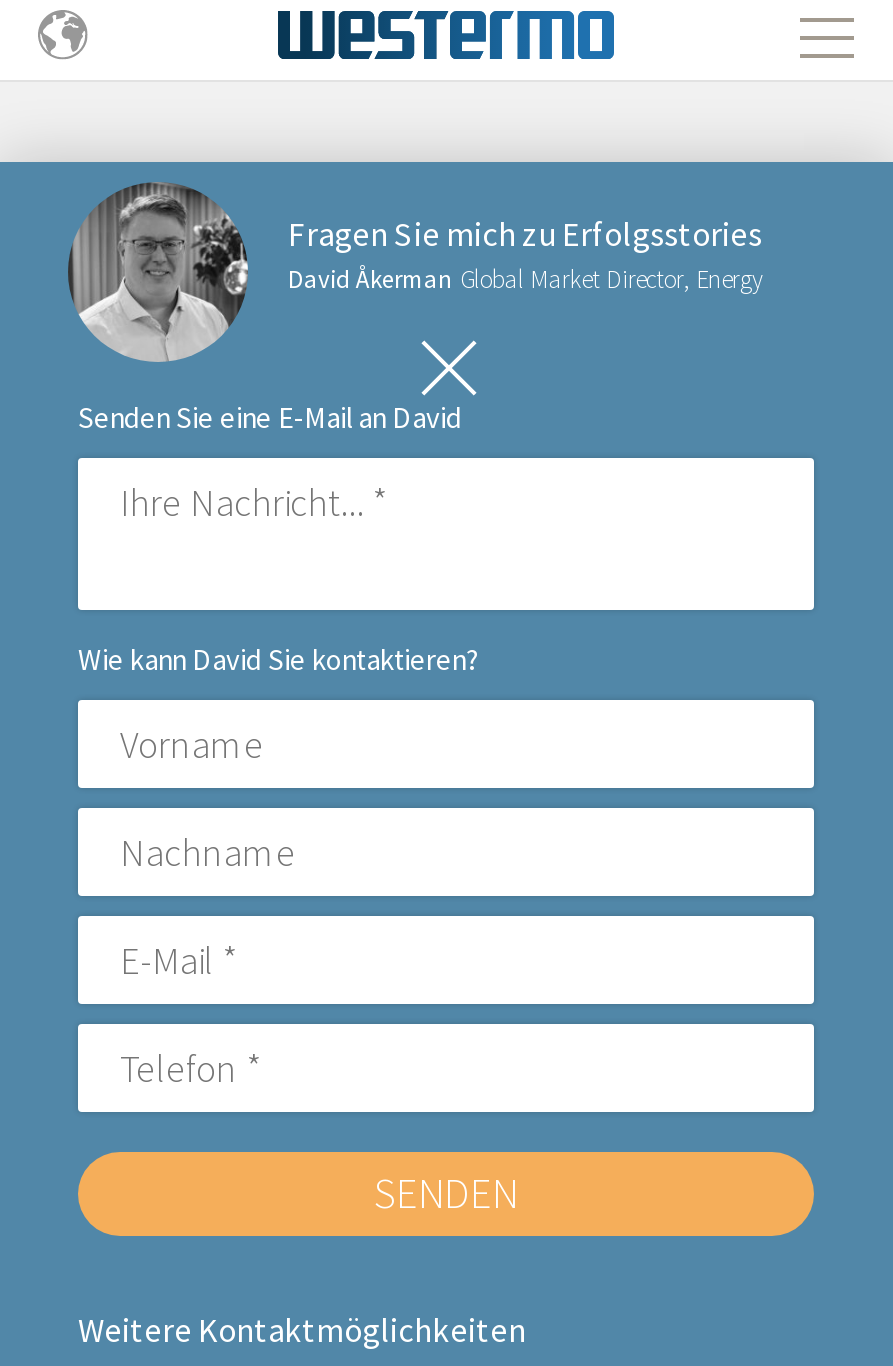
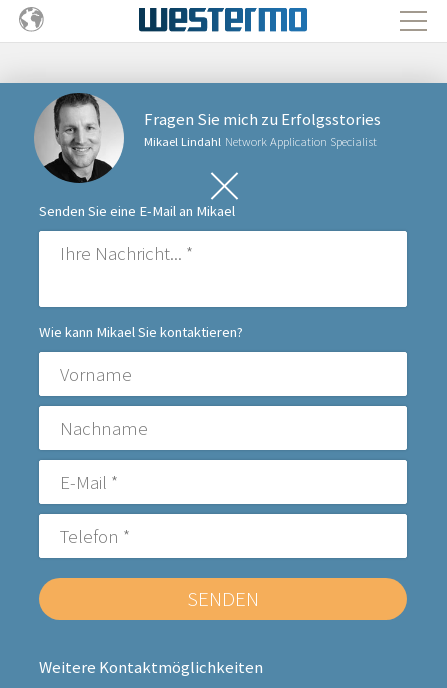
[66,182,462,436] [image] | Senden Sie eine E-Mail an David -> [33,92,235,220] [image] | Senden Sie eine E-Mail an Mikael
[288,264,762,294] David Åkerman Global Market Director, Energy -> [144,134,377,149] Mikael Lindahl Network Application Specialist
[78,642,478,678] Wie kann David Sie kontaktieren? -> [39,323,243,341] Wie kann Mikael Sie kontaktieren?

